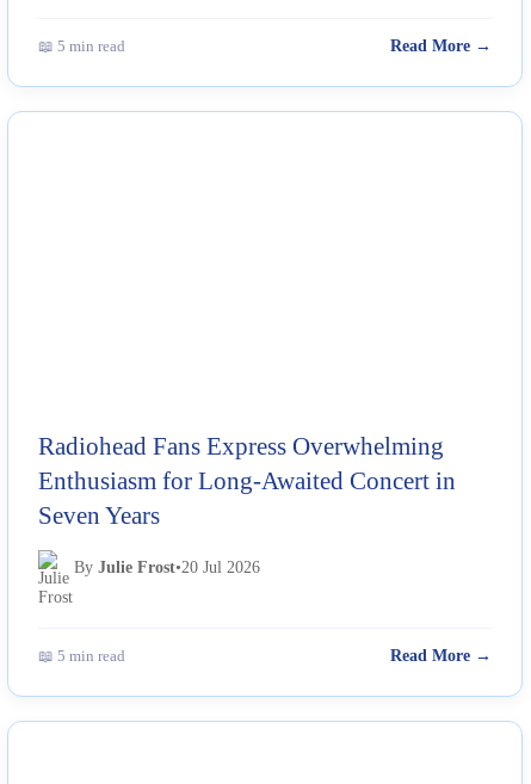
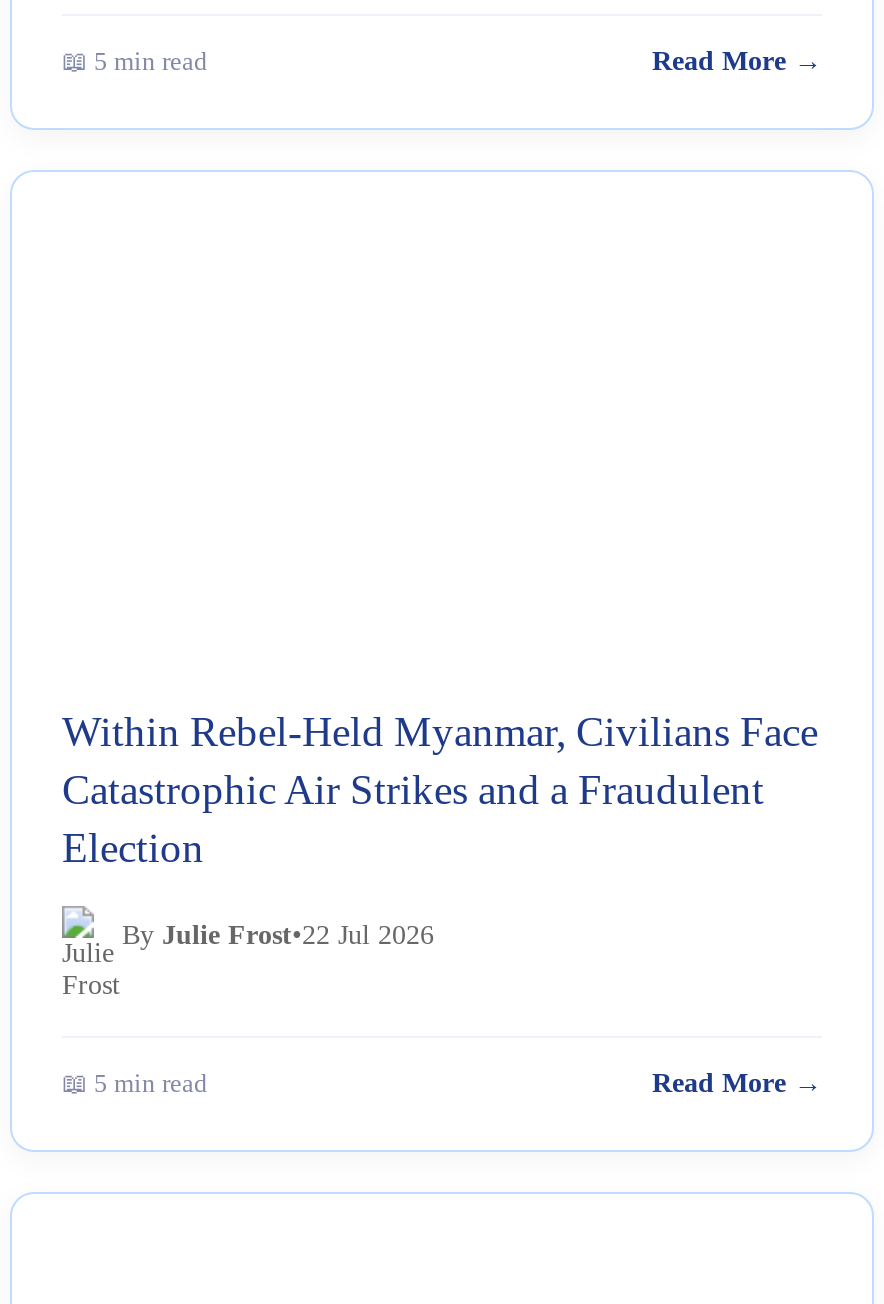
[38,433,456,529] Radiohead Fans Express Overwhelming | Enthusiasm for Long-Awaited Concert in | Seven Years -> [62,709,818,871] Within Rebel-Held Myanmar, Civilians Face | Catastrophic Air Strikes and a Fraudulent | Election
[74,559,260,577] By Julie Frost•20 Jul 2026 -> [122,921,434,951] By Julie Frost•22 Jul 2026

